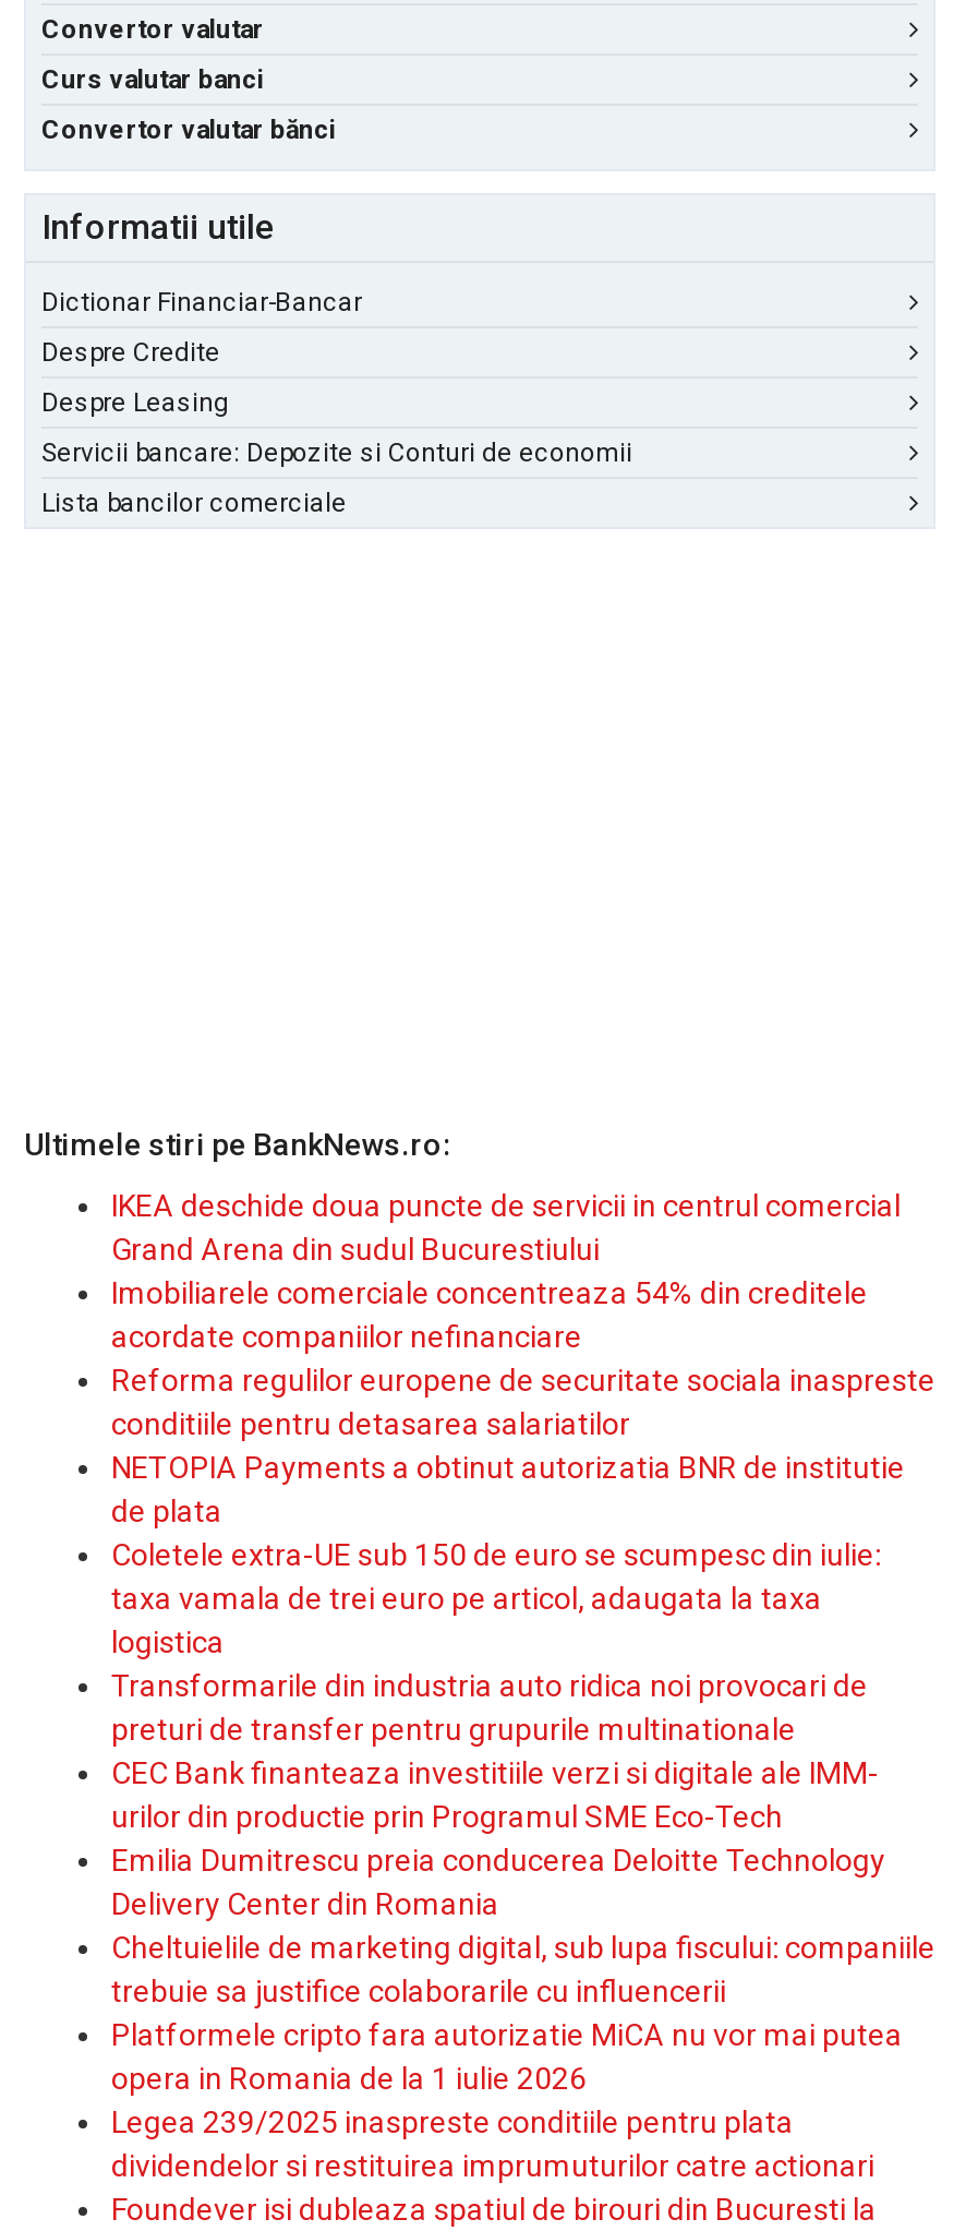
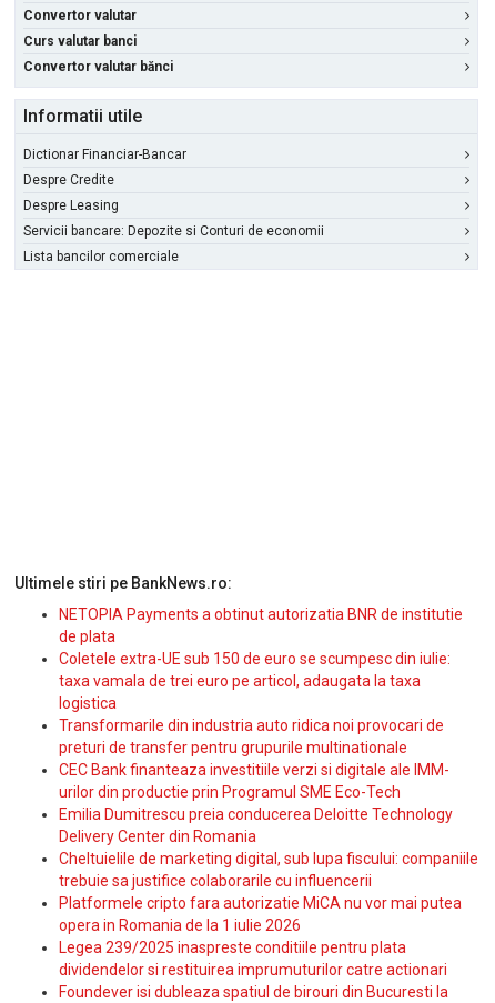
[111,1188,935,1441] IKEA deschide doua puncte de servicii in centrul comercial | Grand Arena din sudul Bucurestiului | Imobiliarele comerciale concentreaza 54% din creditele | acordate companiilor nefinanciare | Reforma regulilor europene de securitate sociala inaspreste | conditiile pentru detasarea salariatilor -> none

